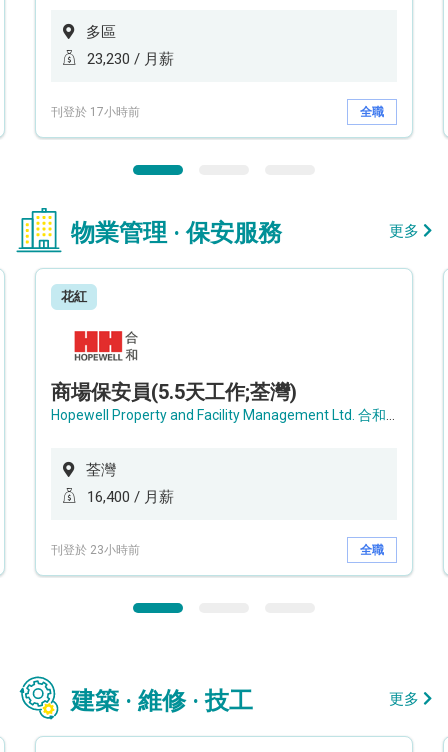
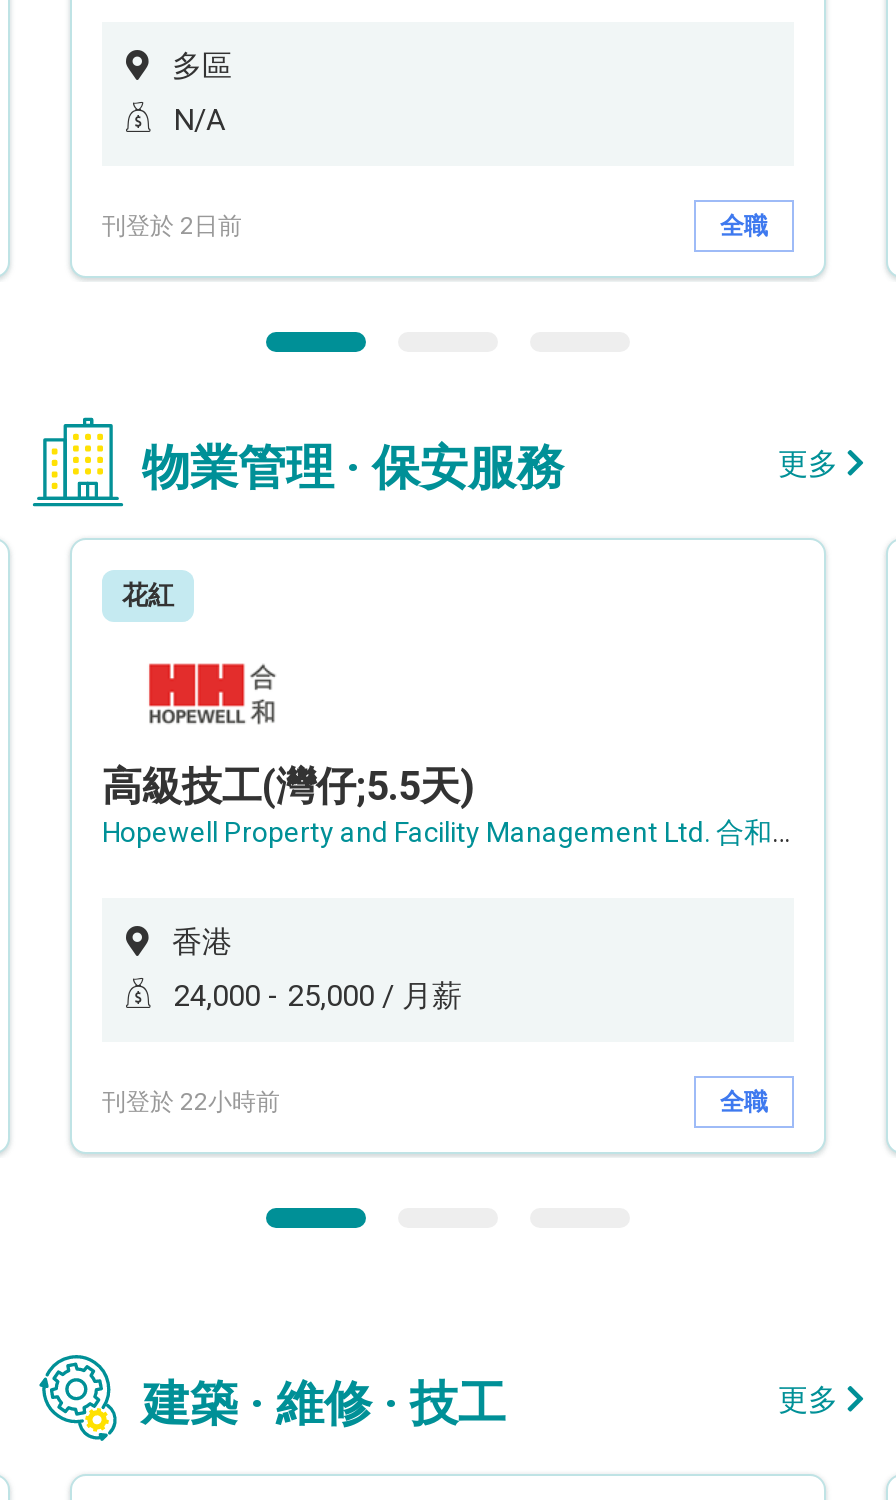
[87,50,174,68] 23,230 / 月薪 -> [174,102,226,138] N/A
[51,104,140,118] 刊登於 17小時前 -> [102,211,242,239] 刊登於 2日前
[51,380,297,404] 商場保安員(5.5天工作;荃灣) -> [102,762,474,810] 高級技工(灣仔;5.5天)
[86,461,116,479] 荃灣 -> [172,924,232,960] 香港
[87,488,174,506] 16,400 / 月薪 -> [174,978,462,1014] 24,000 - 25,000 / 月薪
[51,542,140,556] 刊登於 23小時前 -> [102,1087,280,1115] 刊登於 22小時前

